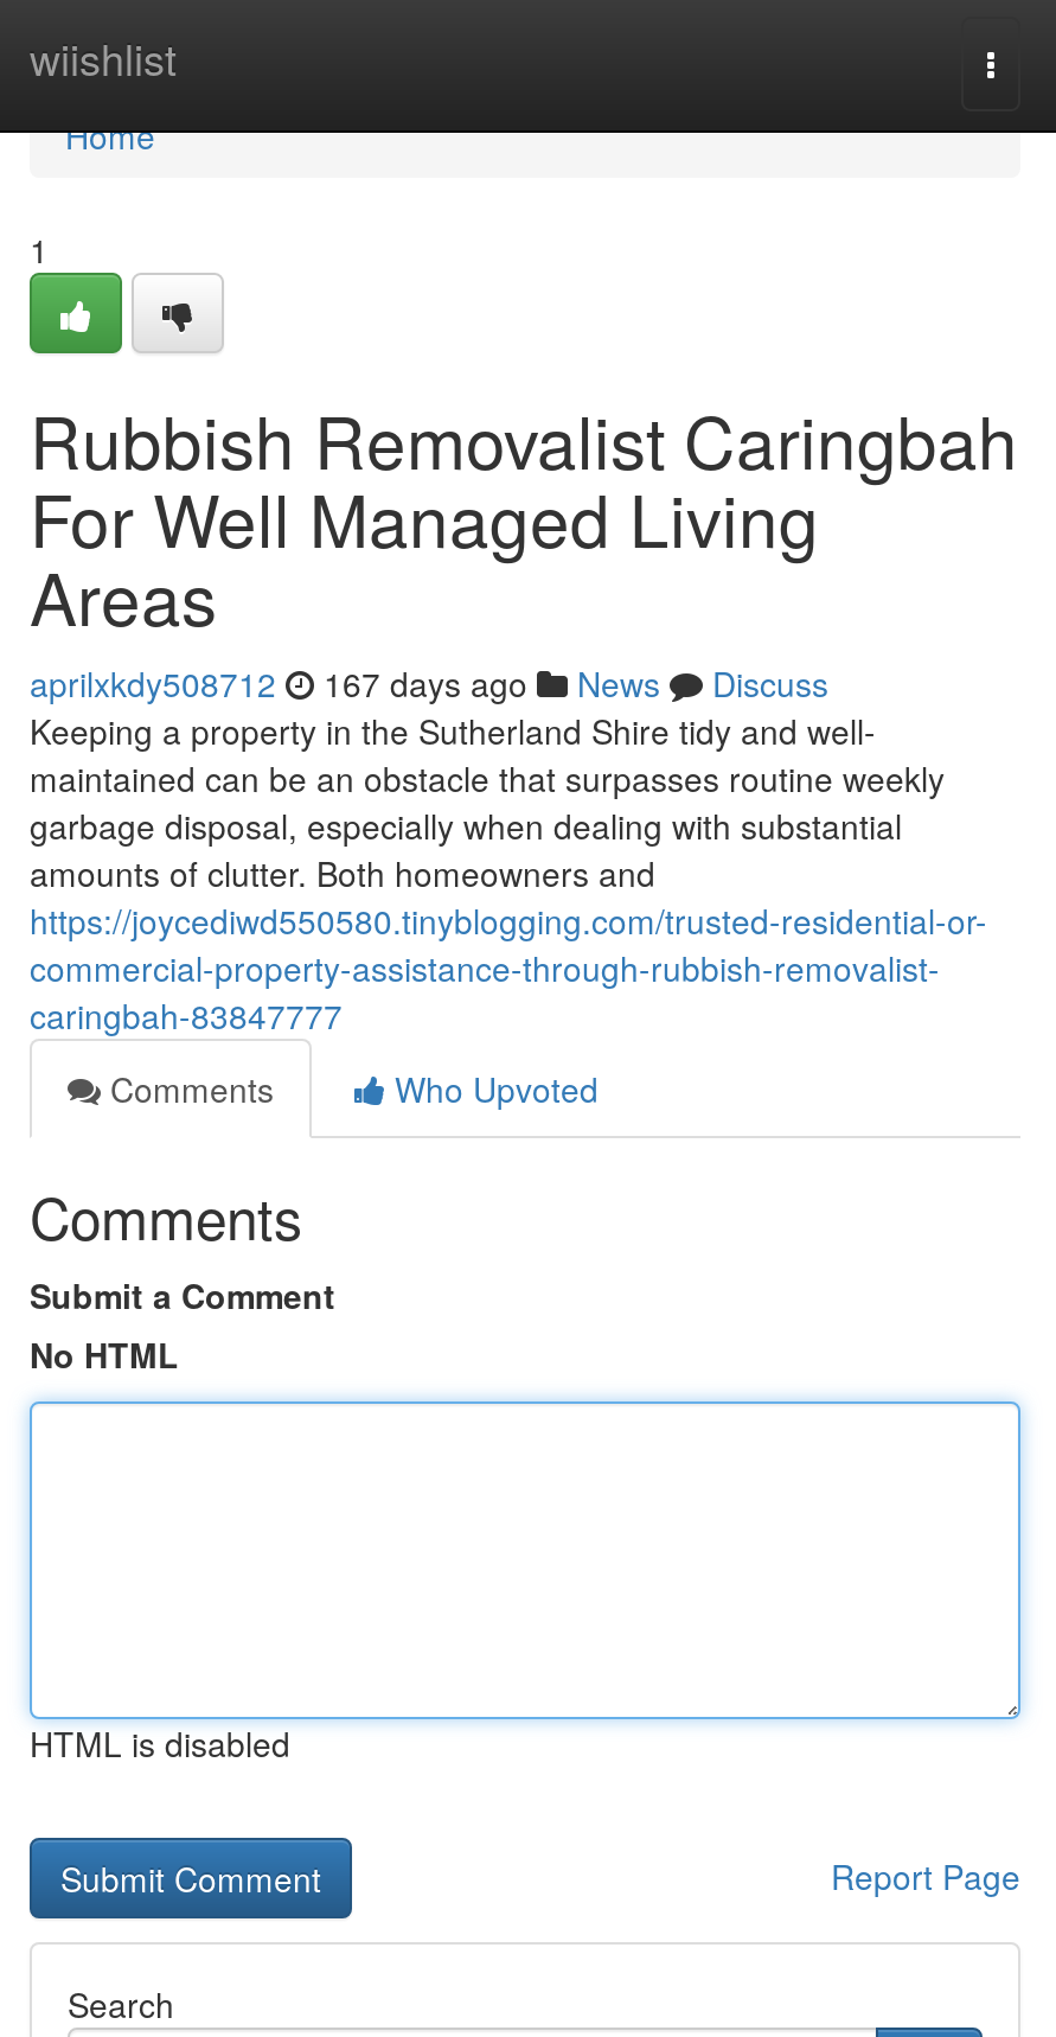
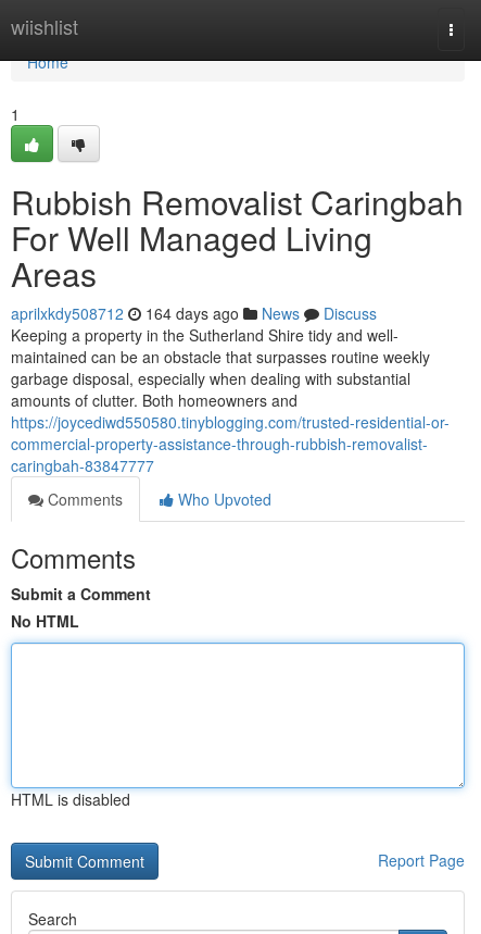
[30,659,828,707] aprilxkdy508712 167 days ago News Discuss -> [11,302,377,324] aprilxkdy508712 164 days ago News Discuss

